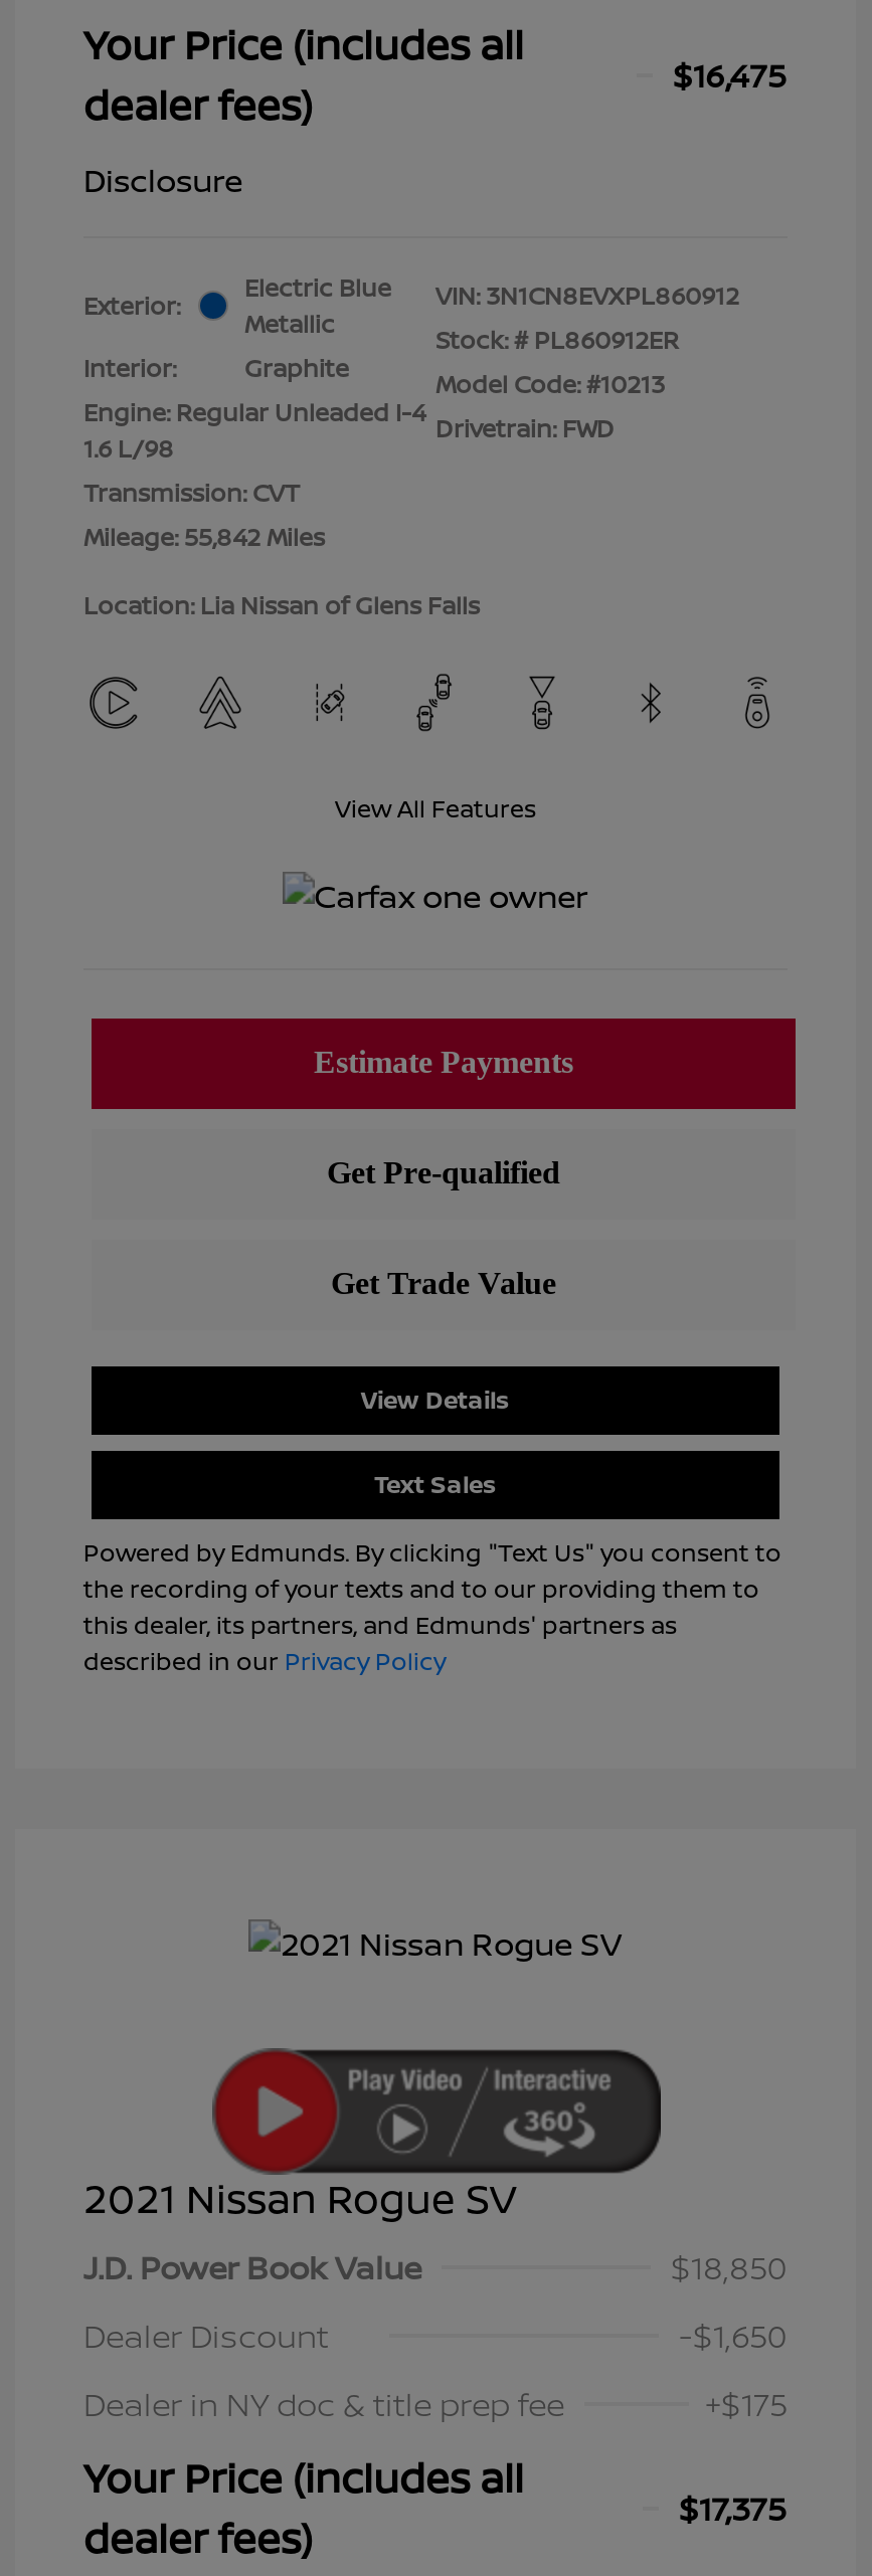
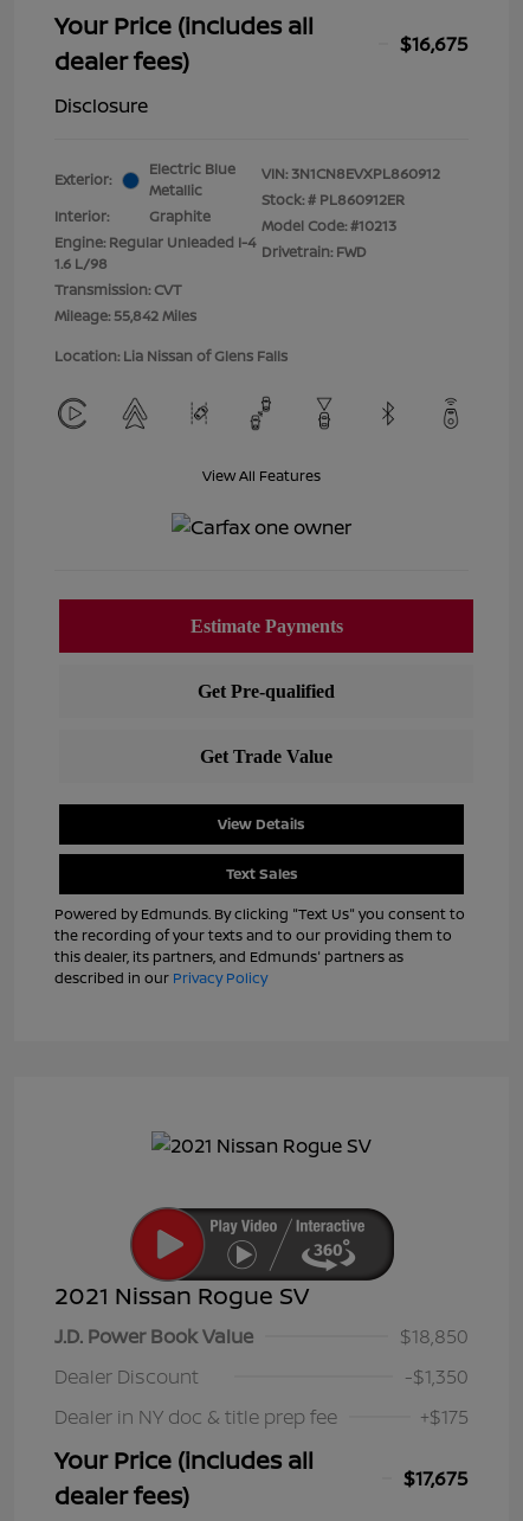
[673,52,788,97] $16,475 -> [400,31,469,57] $16,675
[679,2314,788,2359] -$1,650 -> [405,1364,469,1390] -$1,350
[679,2487,788,2532] $17,375 -> [403,1466,469,1492] $17,675

